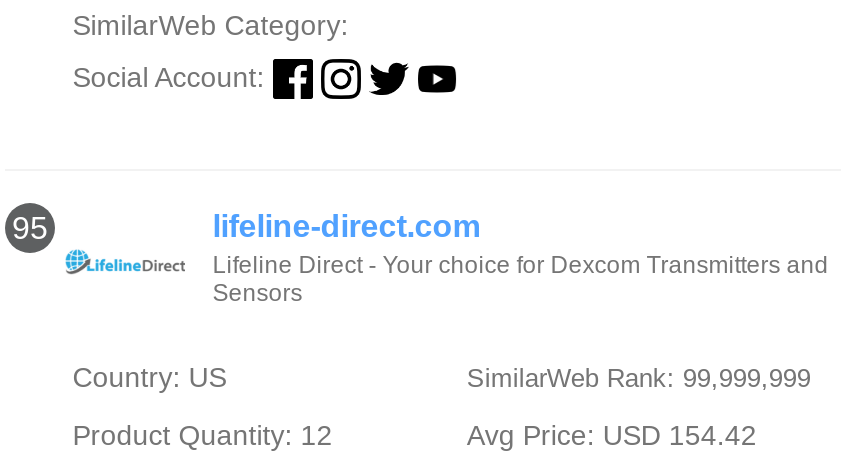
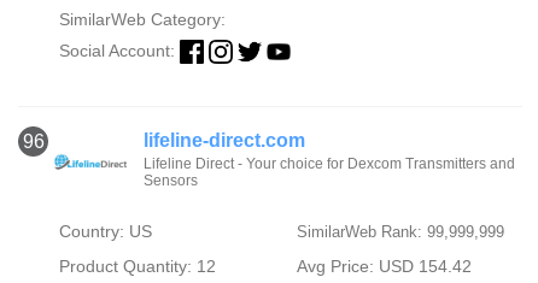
[12,211,48,245] 95 -> [22,131,44,152] 96

